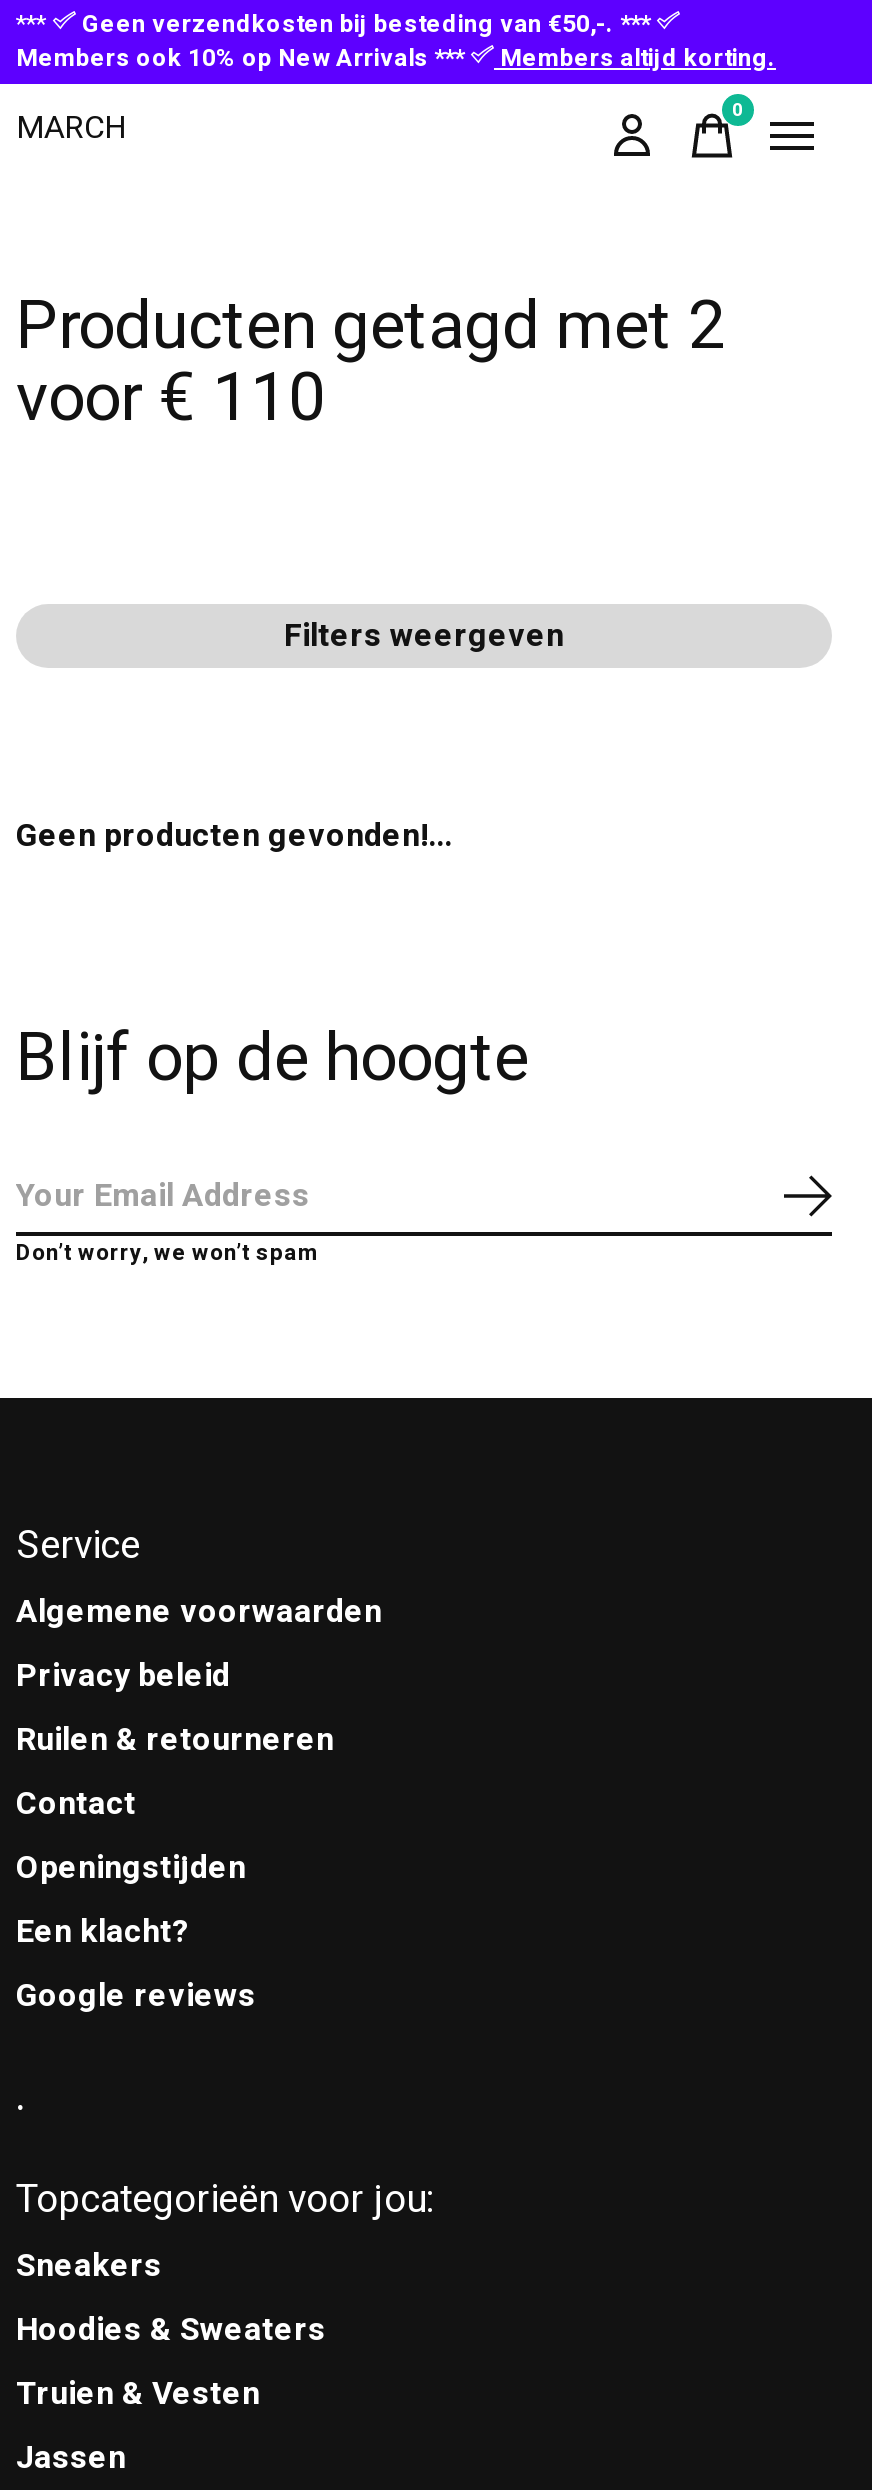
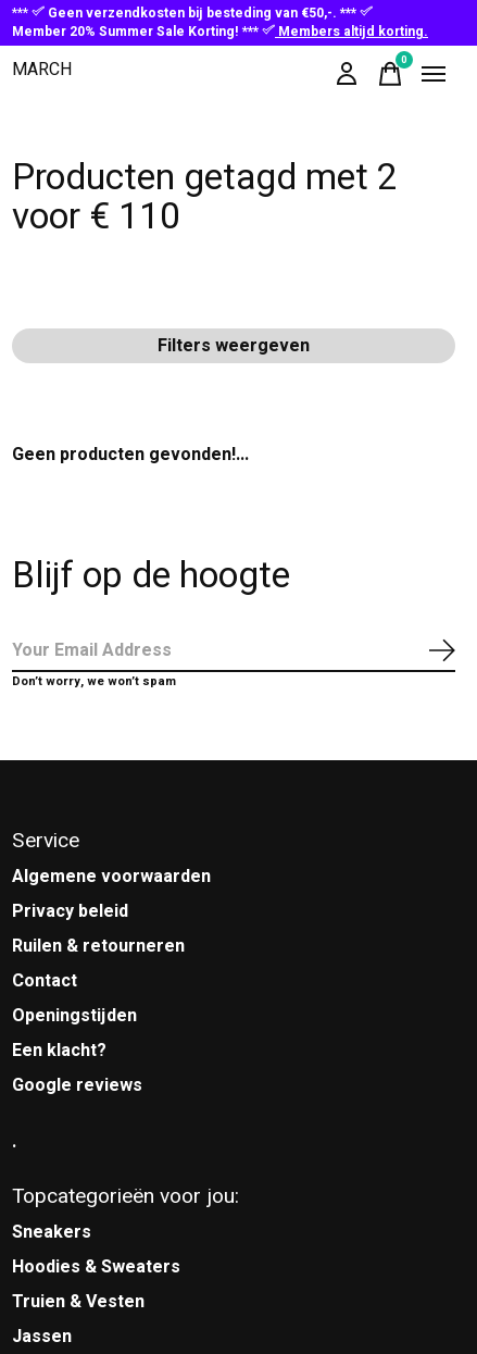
[16,40,470,76] Members ook 10% op New Arrivals *** -> [12,22,262,41] Member 20% Summer Sale Korting! ***

